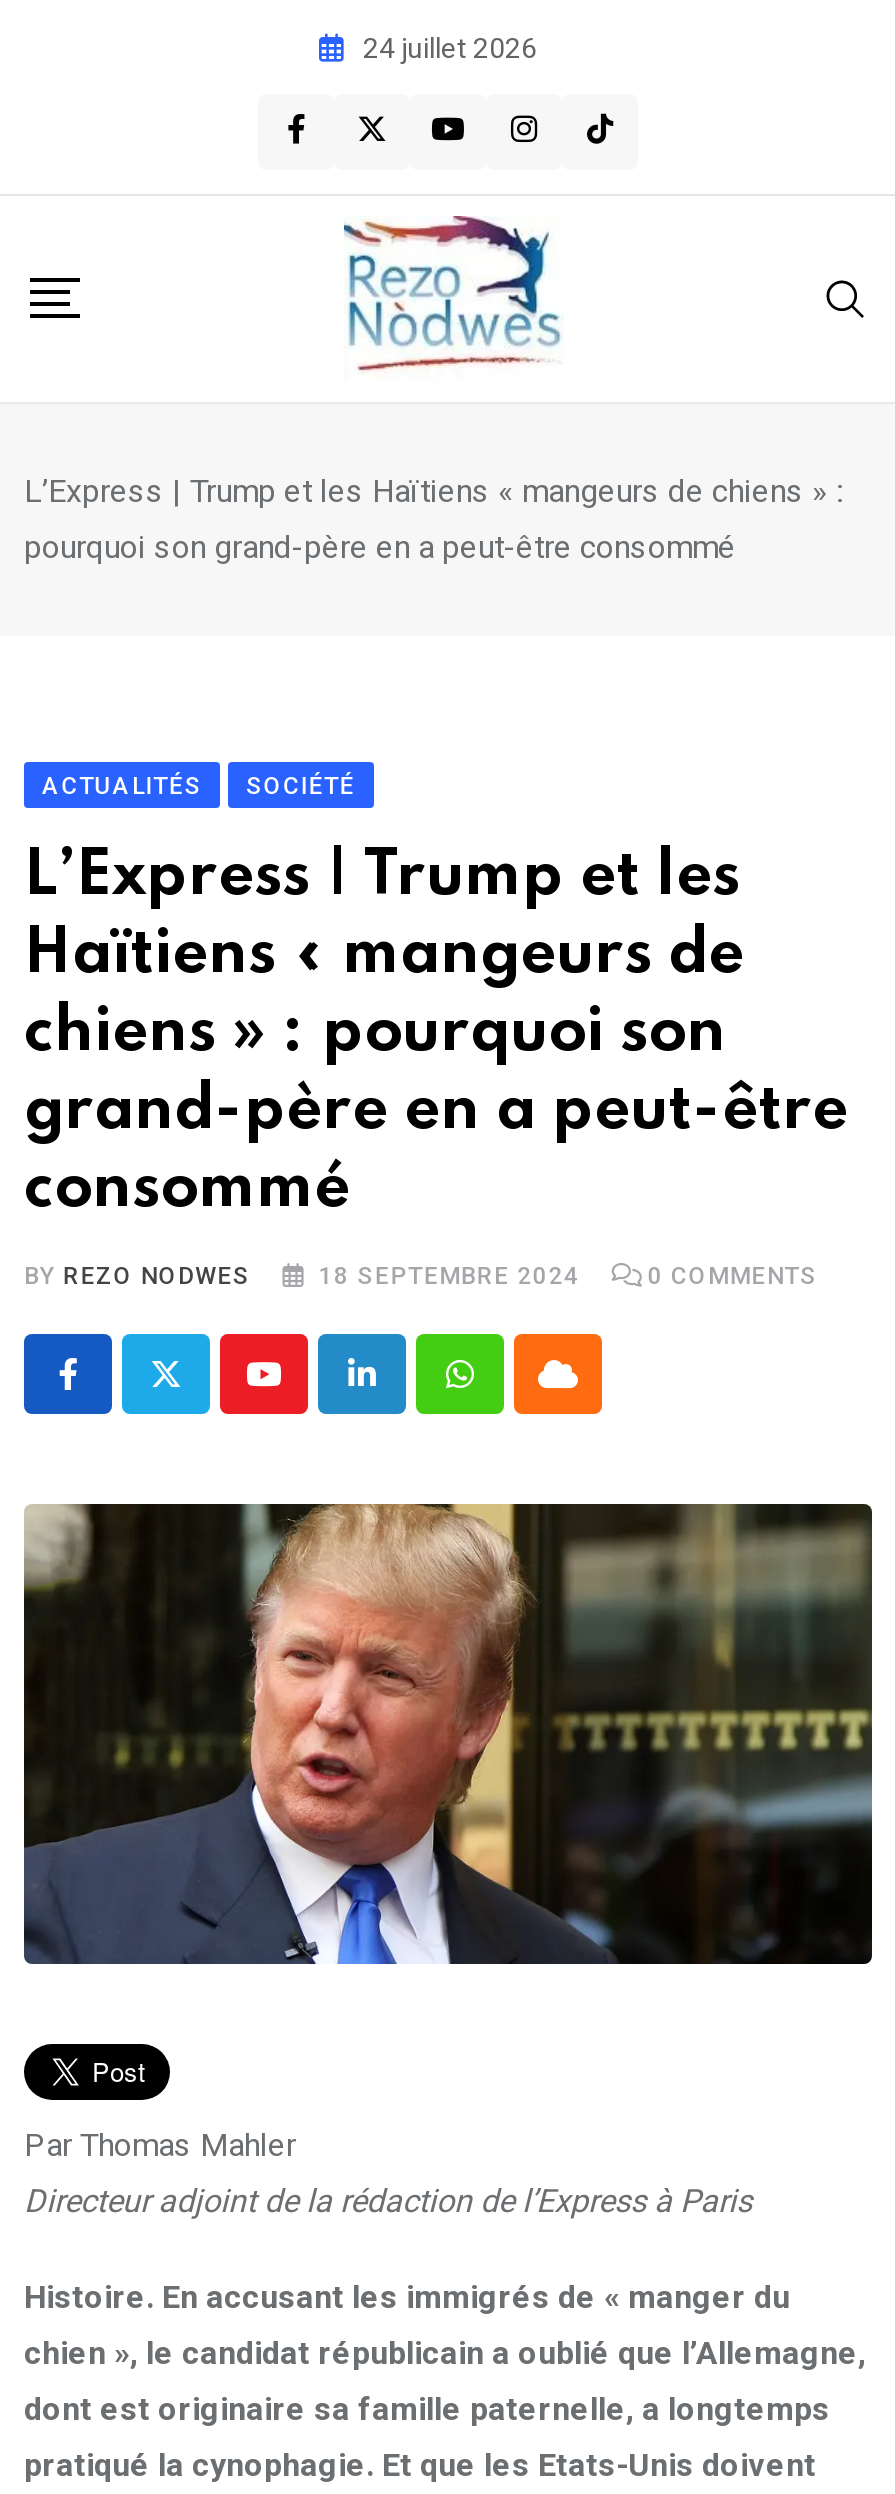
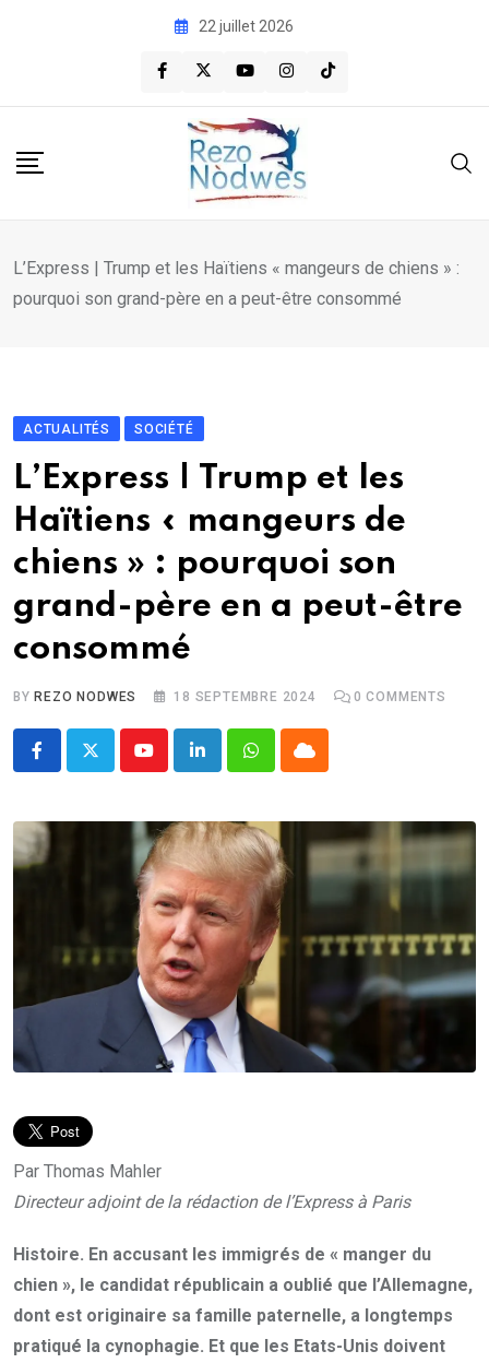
[363,31,537,63] 24 juillet 2026 -> [198,17,293,34] 22 juillet 2026

